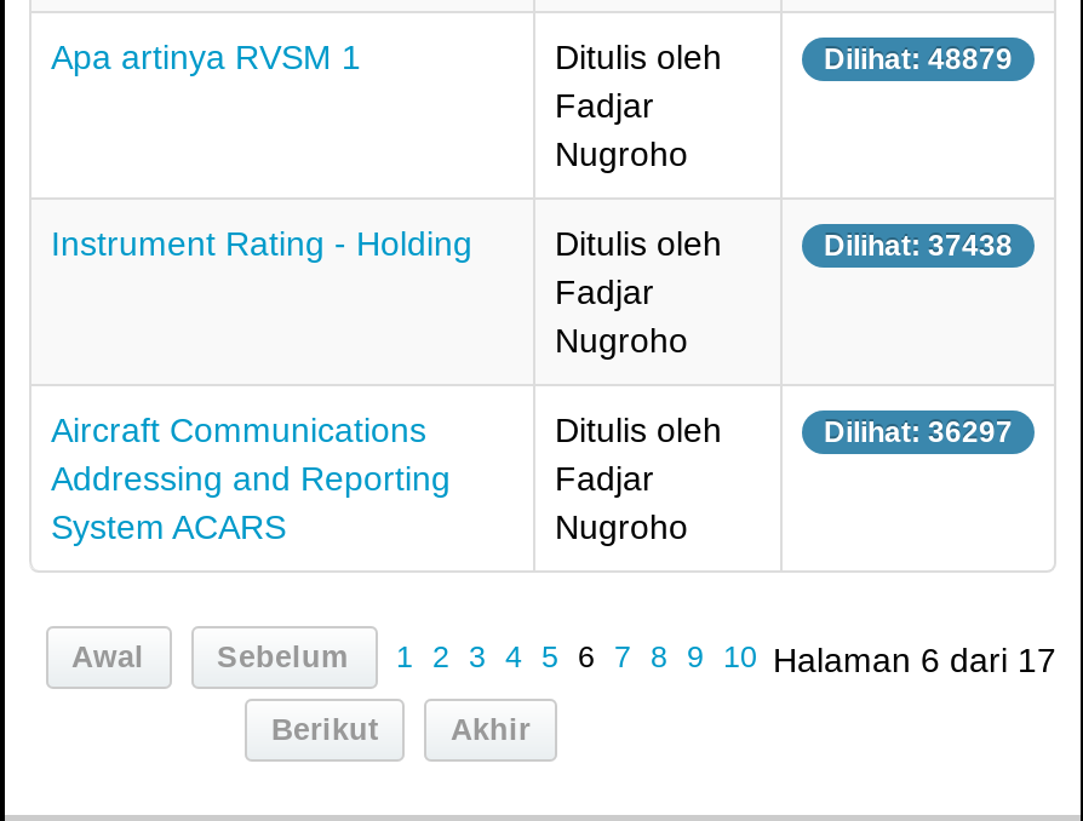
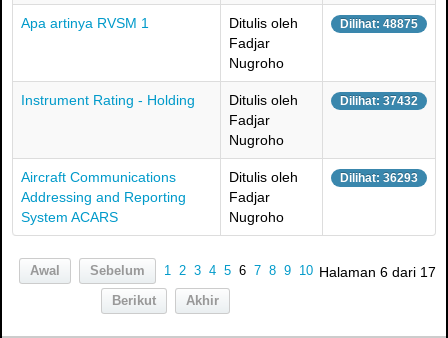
[824,43,1013,77] Dilihat: 48879 -> [340,17,418,31] Dilihat: 48875
[824,229,1013,263] Dilihat: 37438 -> [340,94,418,108] Dilihat: 37432
[824,416,1013,450] Dilihat: 36297 -> [340,171,418,185] Dilihat: 36293

